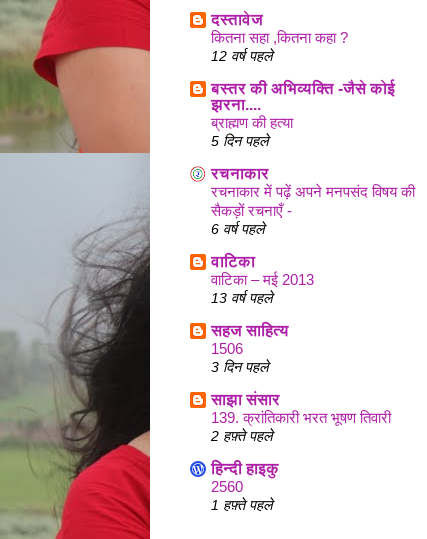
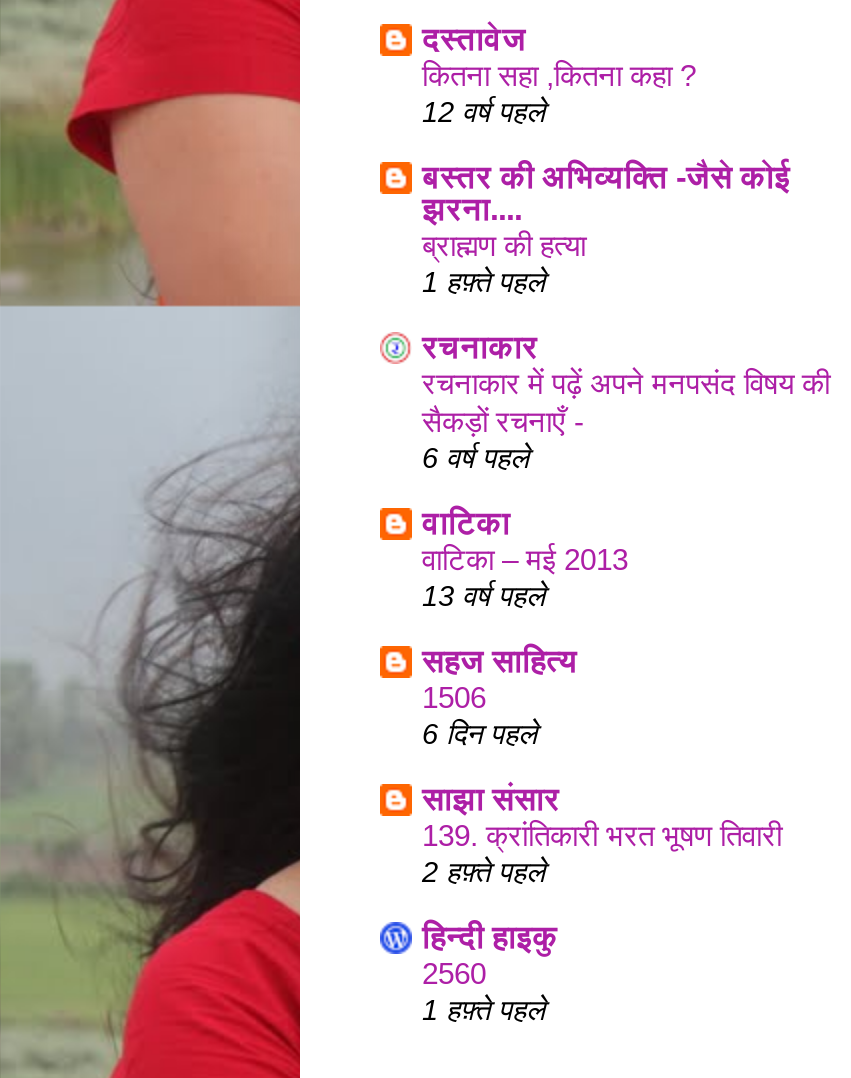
[211,133,268,149] 5 दिन पहले -> [422,266,544,298] 1 हफ़्ते पहले
[211,359,268,375] 3 दिन पहले -> [422,718,536,750] 6 दिन पहले

